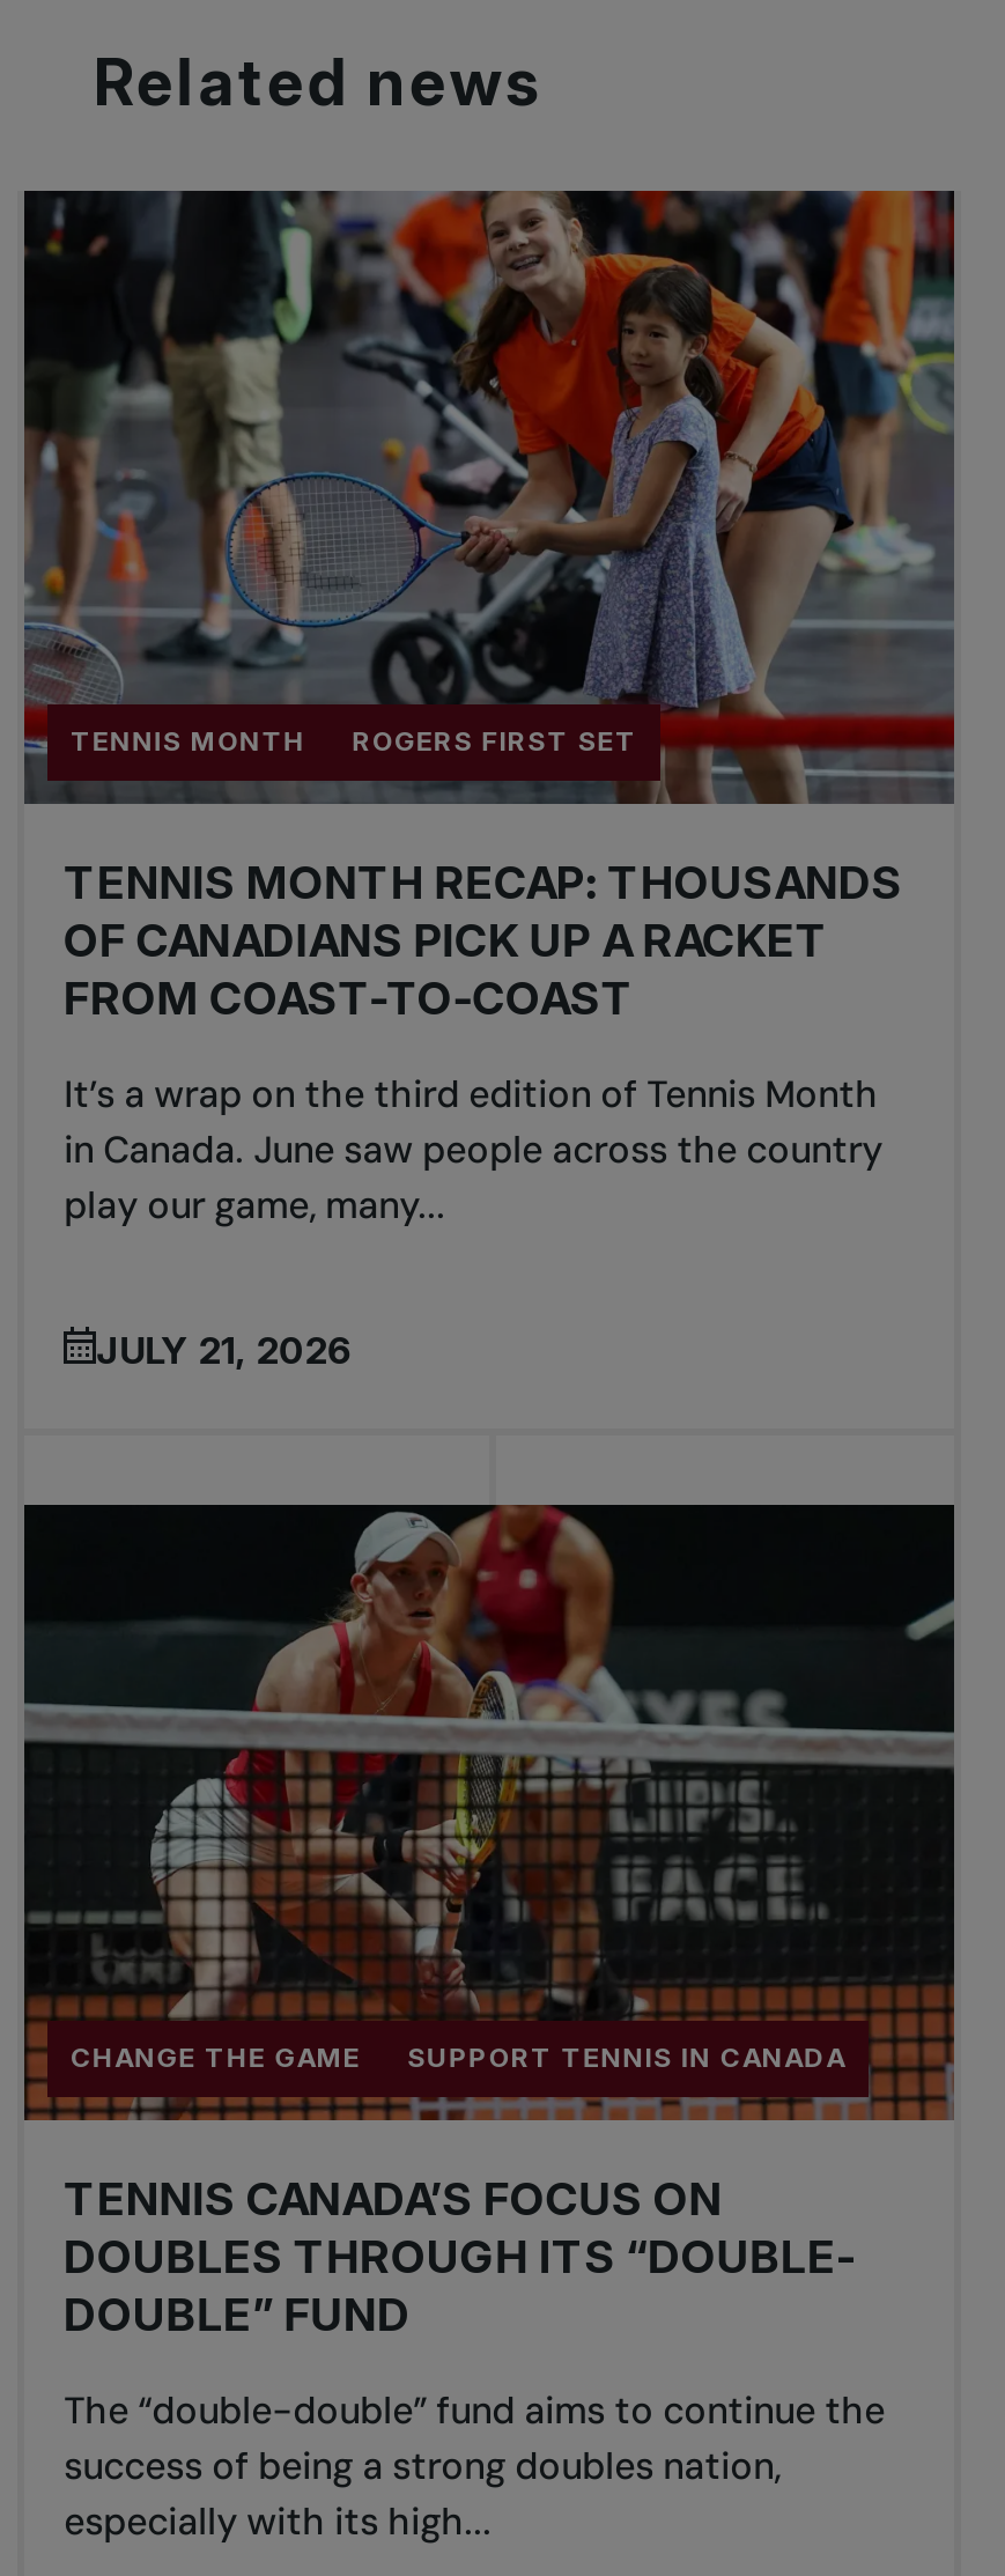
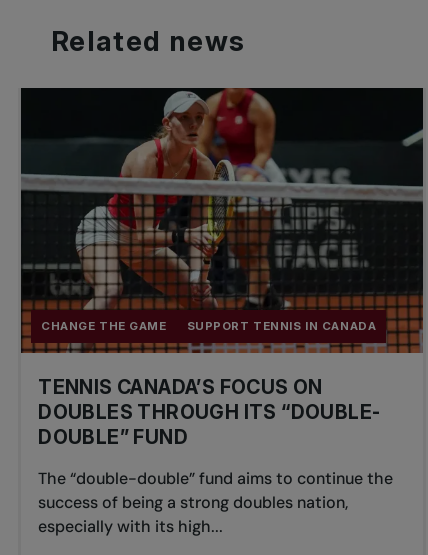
[22,189,956,1372] [image] | TENNIS MONTH | ROGERS FIRST SET | TENNIS MONTH RECAP: THOUSANDS | OF CANADIANS PICK UP A RACKET | FROM COAST-TO-COAST | It’s a wrap on the third edition of Tennis Month | in Canada. June saw people across the country | play our game, many... | JULY 21, 2026 -> none

